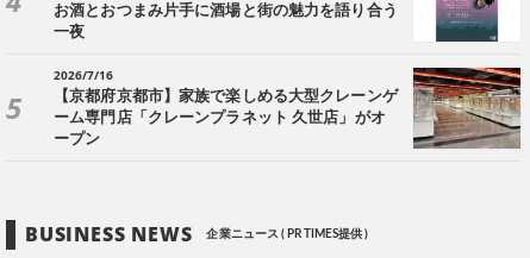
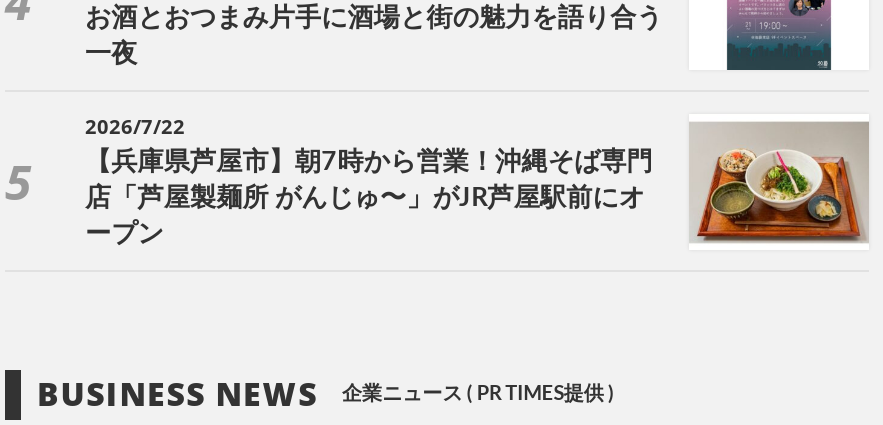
[54,67,113,84] 2026/7/16 -> [85,113,185,141] 2026/7/22
[54,67,522,150] [image] | 【京都府京都市】家族で楽しめる大型クレーンゲ -> [85,114,869,250] [image] | 【兵庫県芦屋市】朝7時から営業！沖縄そば専門
[54,111,386,127] ーム専門店「クレーンプラネット 久世店」がオ -> [85,187,645,213] 店「芦屋製麺所 がんじゅ〜」がJR芦屋駅前にオ

